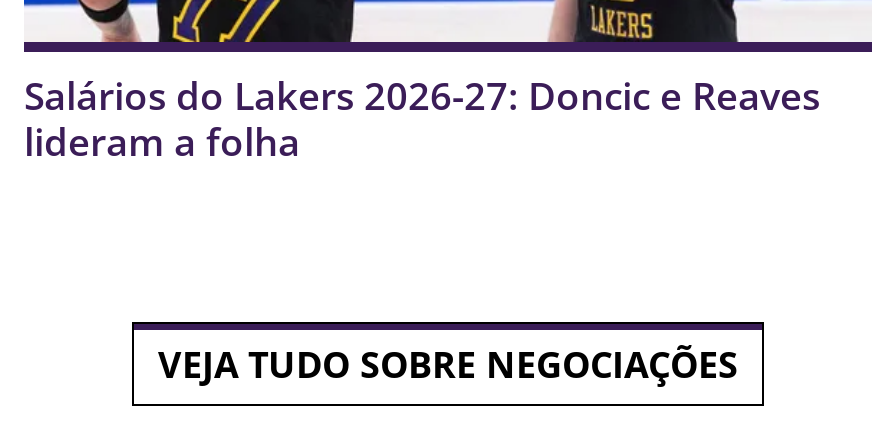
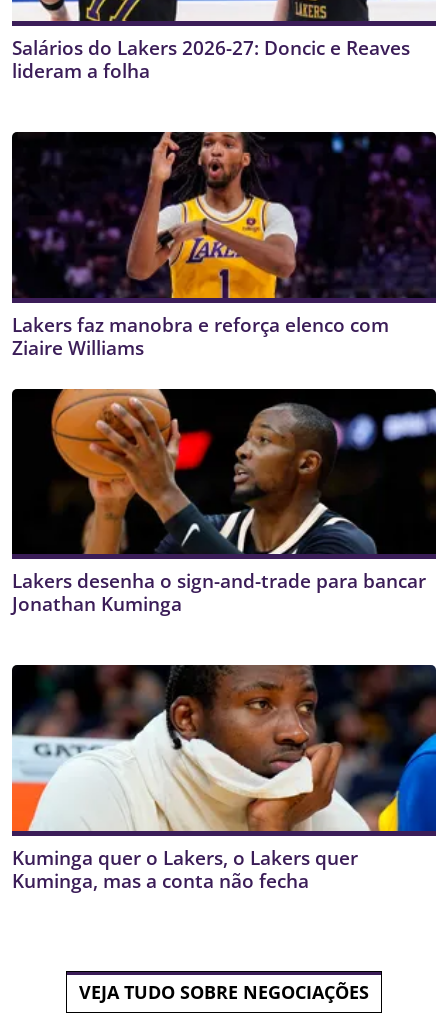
none -> [11,131,437,360] [image] | Lakers faz manobra e reforça elenco com | Ziaire Williams
none -> [11,388,437,617] [image] | Lakers desenha o sign-and-trade para bancar | Jonathan Kuminga
none -> [11,664,437,894] [image] | Kuminga quer o Lakers, o Lakers quer | Kuminga, mas a conta não fecha

